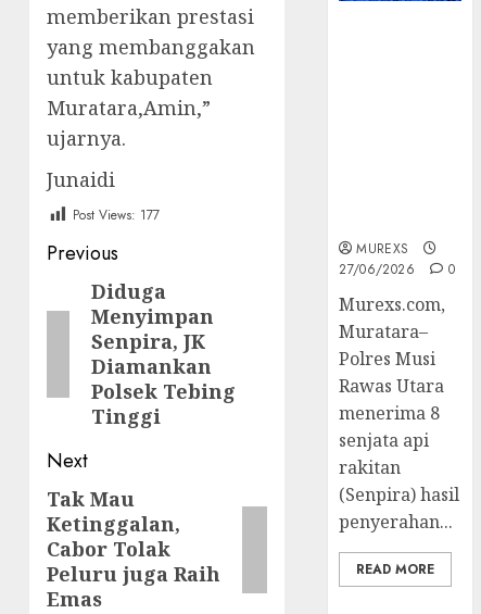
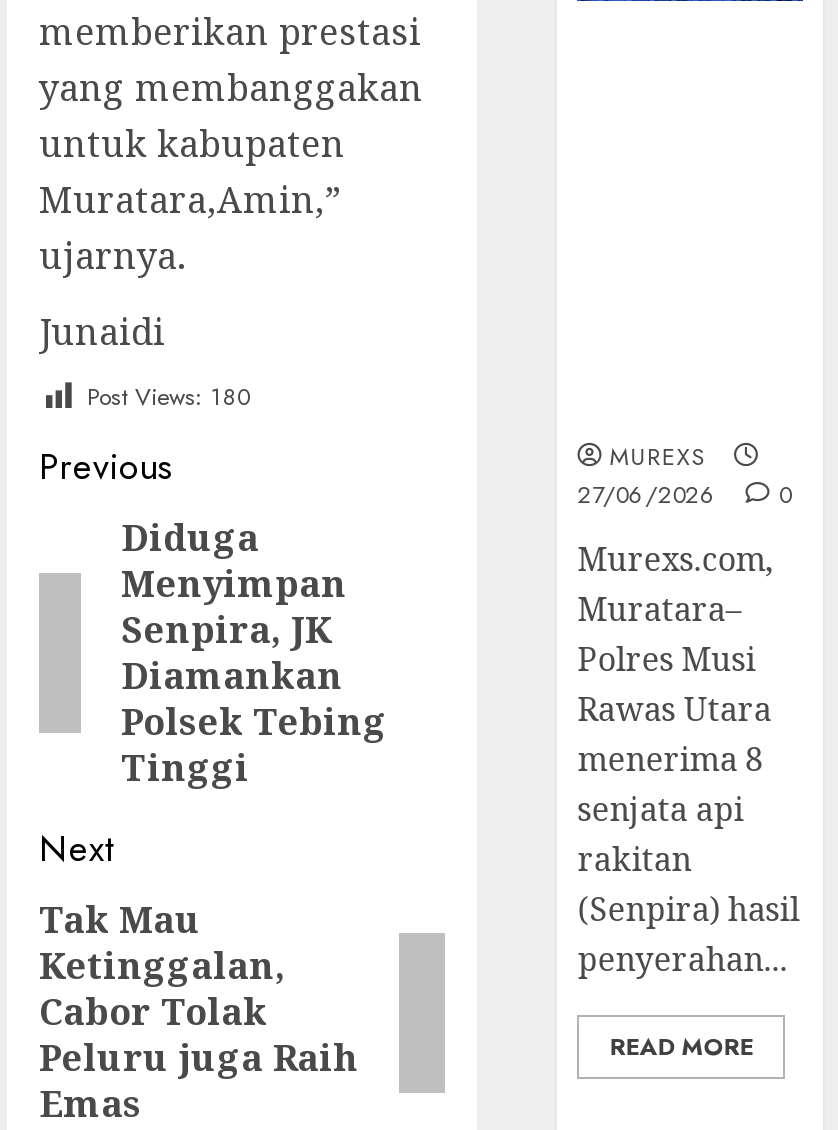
[73,206,160,225] Post Views: 177 -> [87,378,249,414] Post Views: 180

